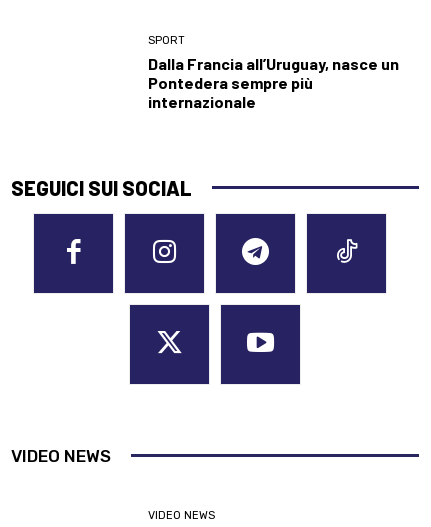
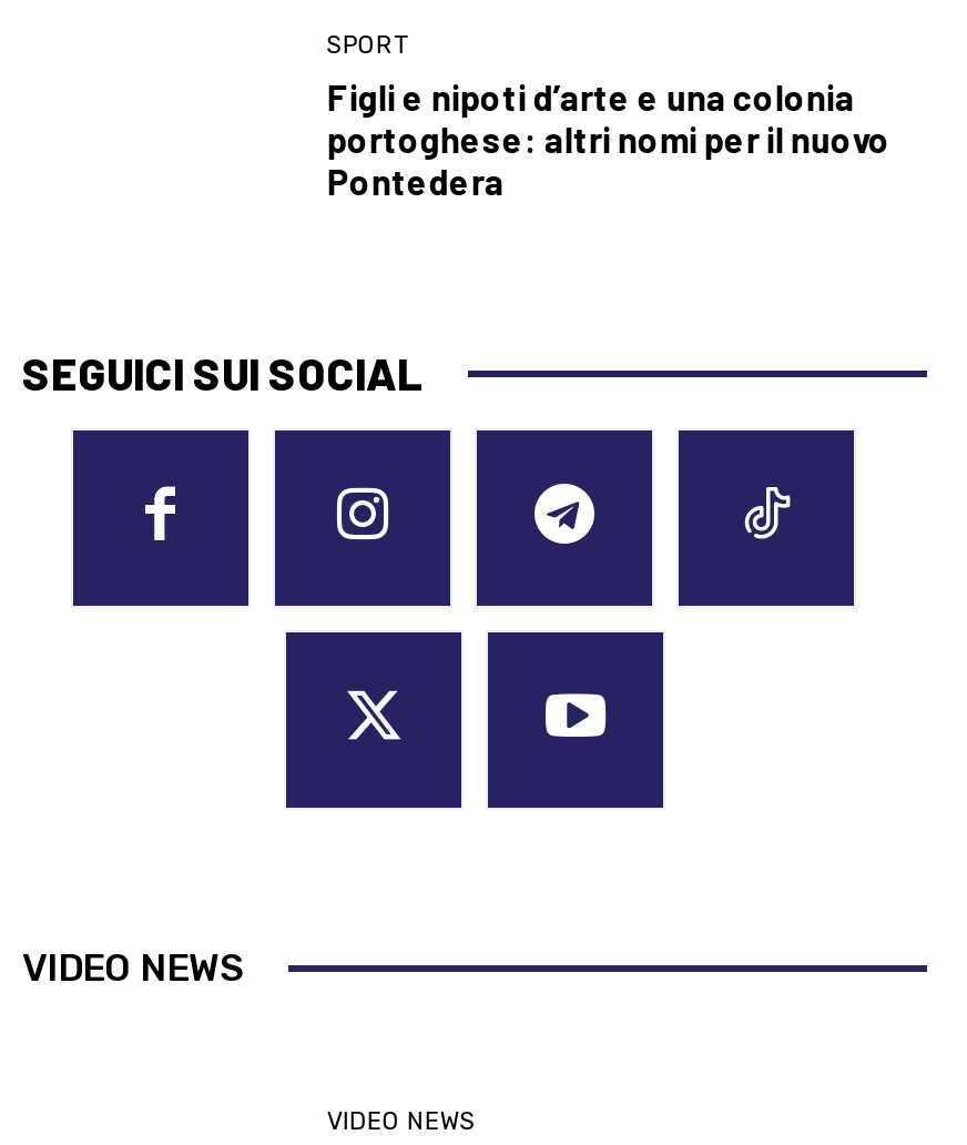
[148,54,399,111] Dalla Francia all’Uruguay, nasce un | Pontedera sempre più | internazionale -> [327,76,890,203] Figli e nipoti d’arte e una colonia | portoghese: altri nomi per il nuovo | Pontedera

